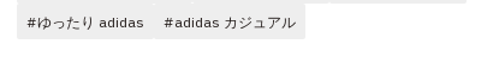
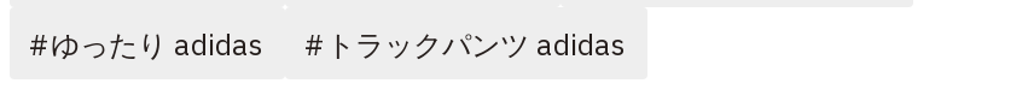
[164,13,296,31] #adidas カジュアル -> [304,26,628,62] #トラックパンツ adidas

